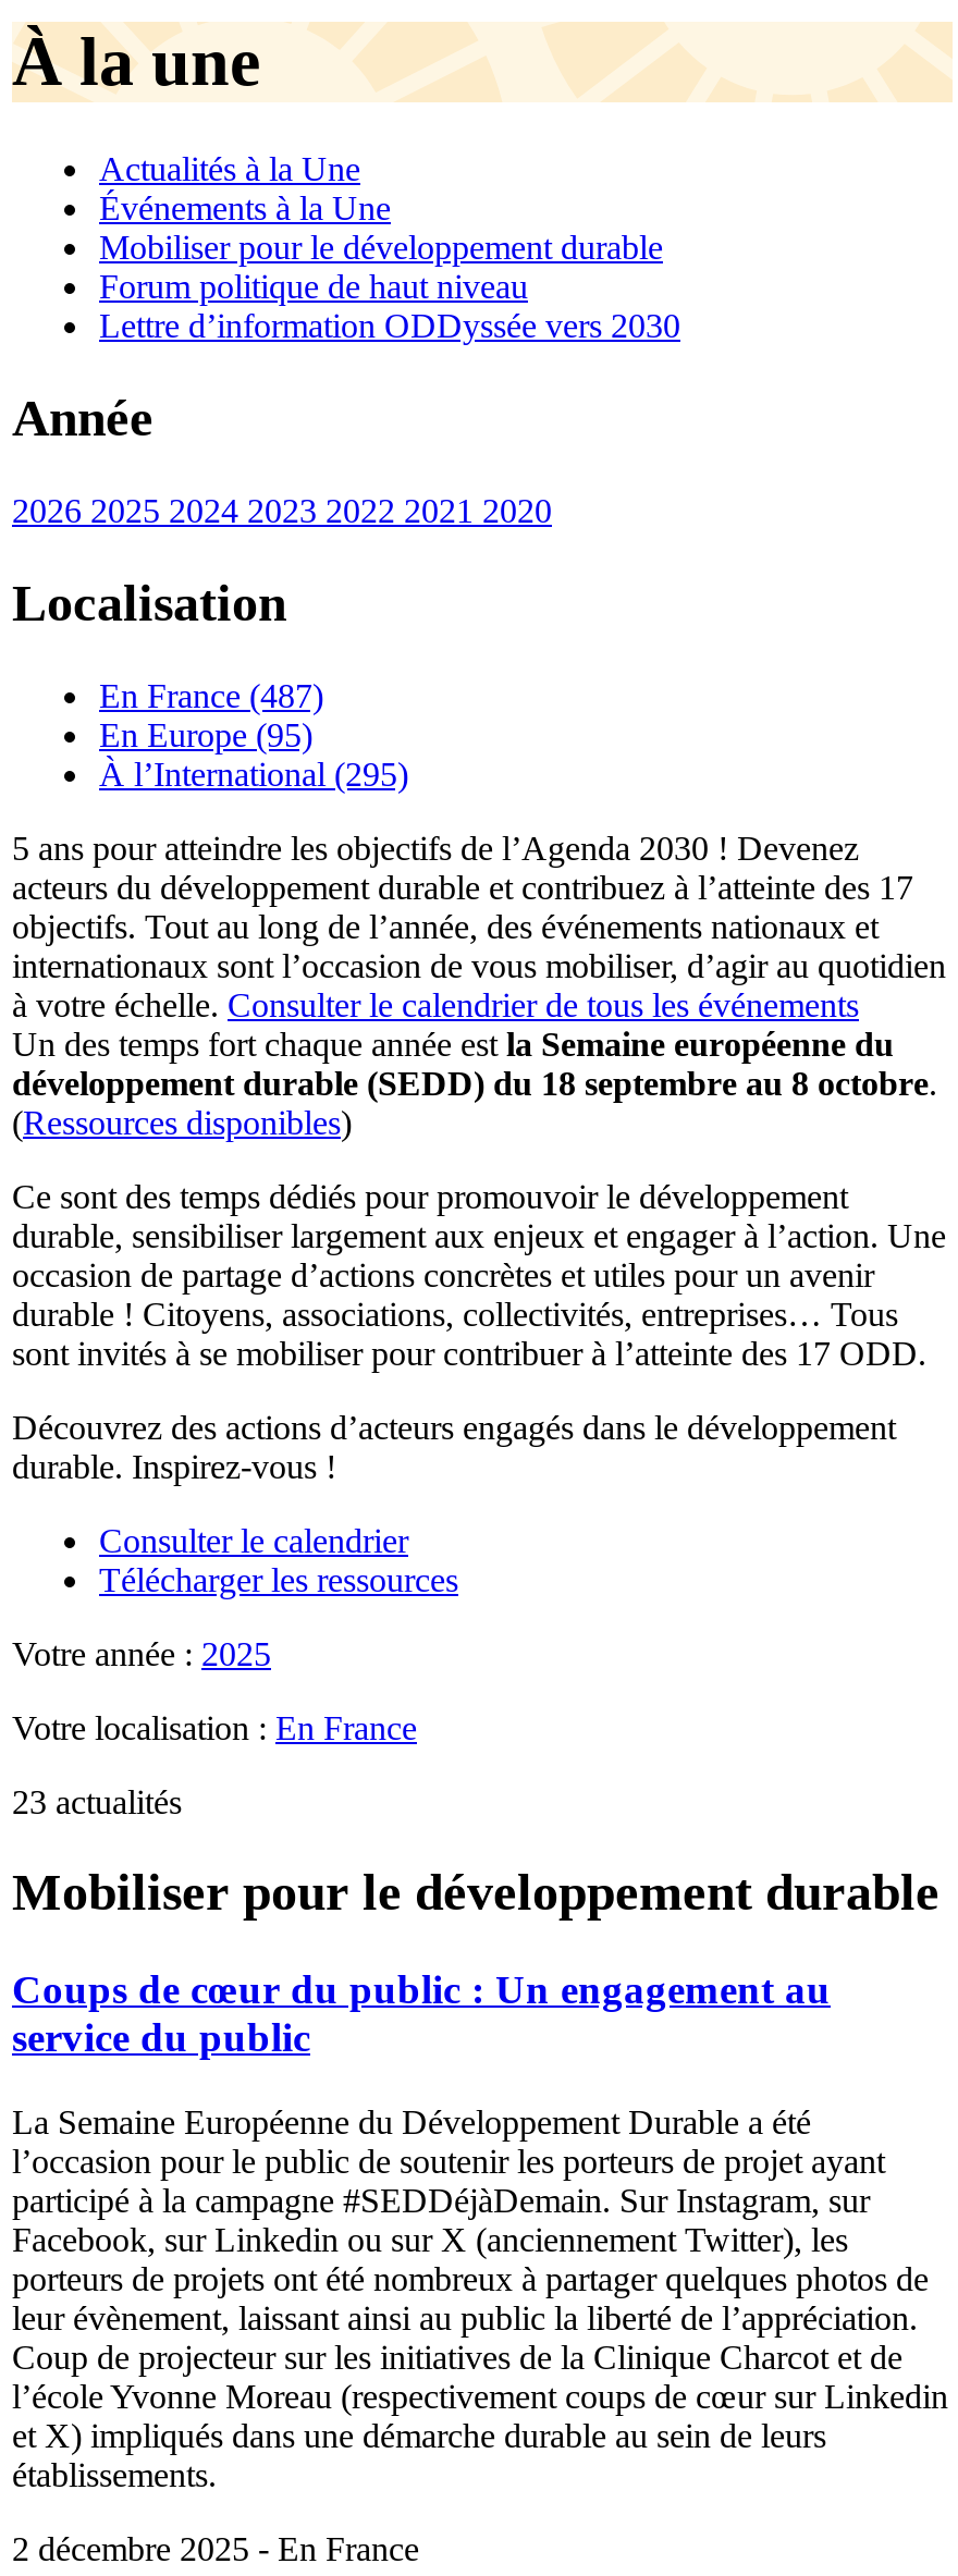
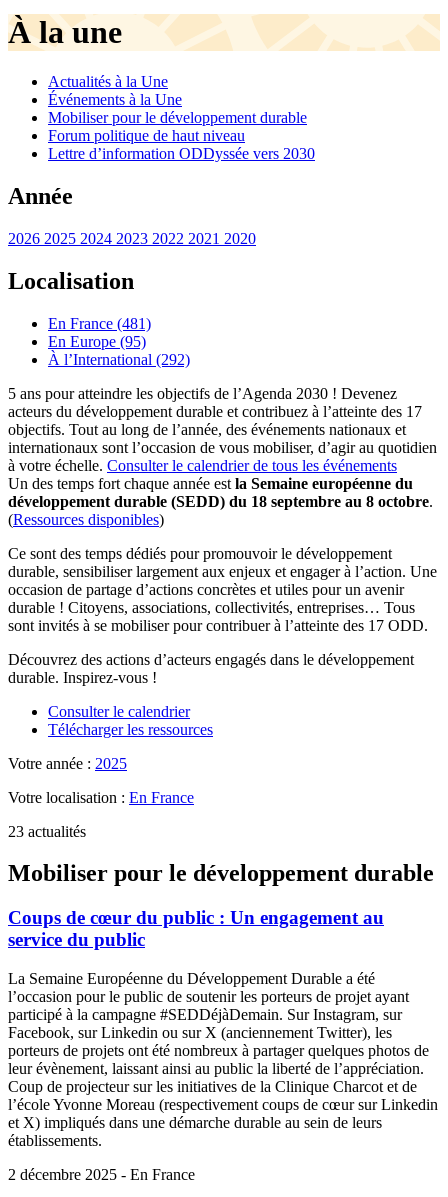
[99,676,323,713] En France (487) -> [48,314,151,331] En France (481)
[99,755,408,792] À l’International (295) -> [48,350,190,367] À l’International (292)

